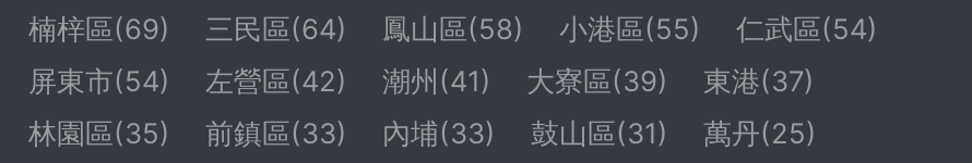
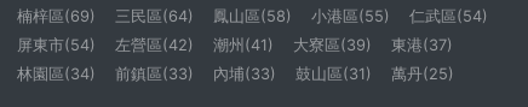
[28,116,817,149] 林園區(35) 前鎮區(33) 內埔(33) 鼓山區(31) 萬丹(25) -> [17,64,454,82] 林園區(34) 前鎮區(33) 內埔(33) 鼓山區(31) 萬丹(25)

